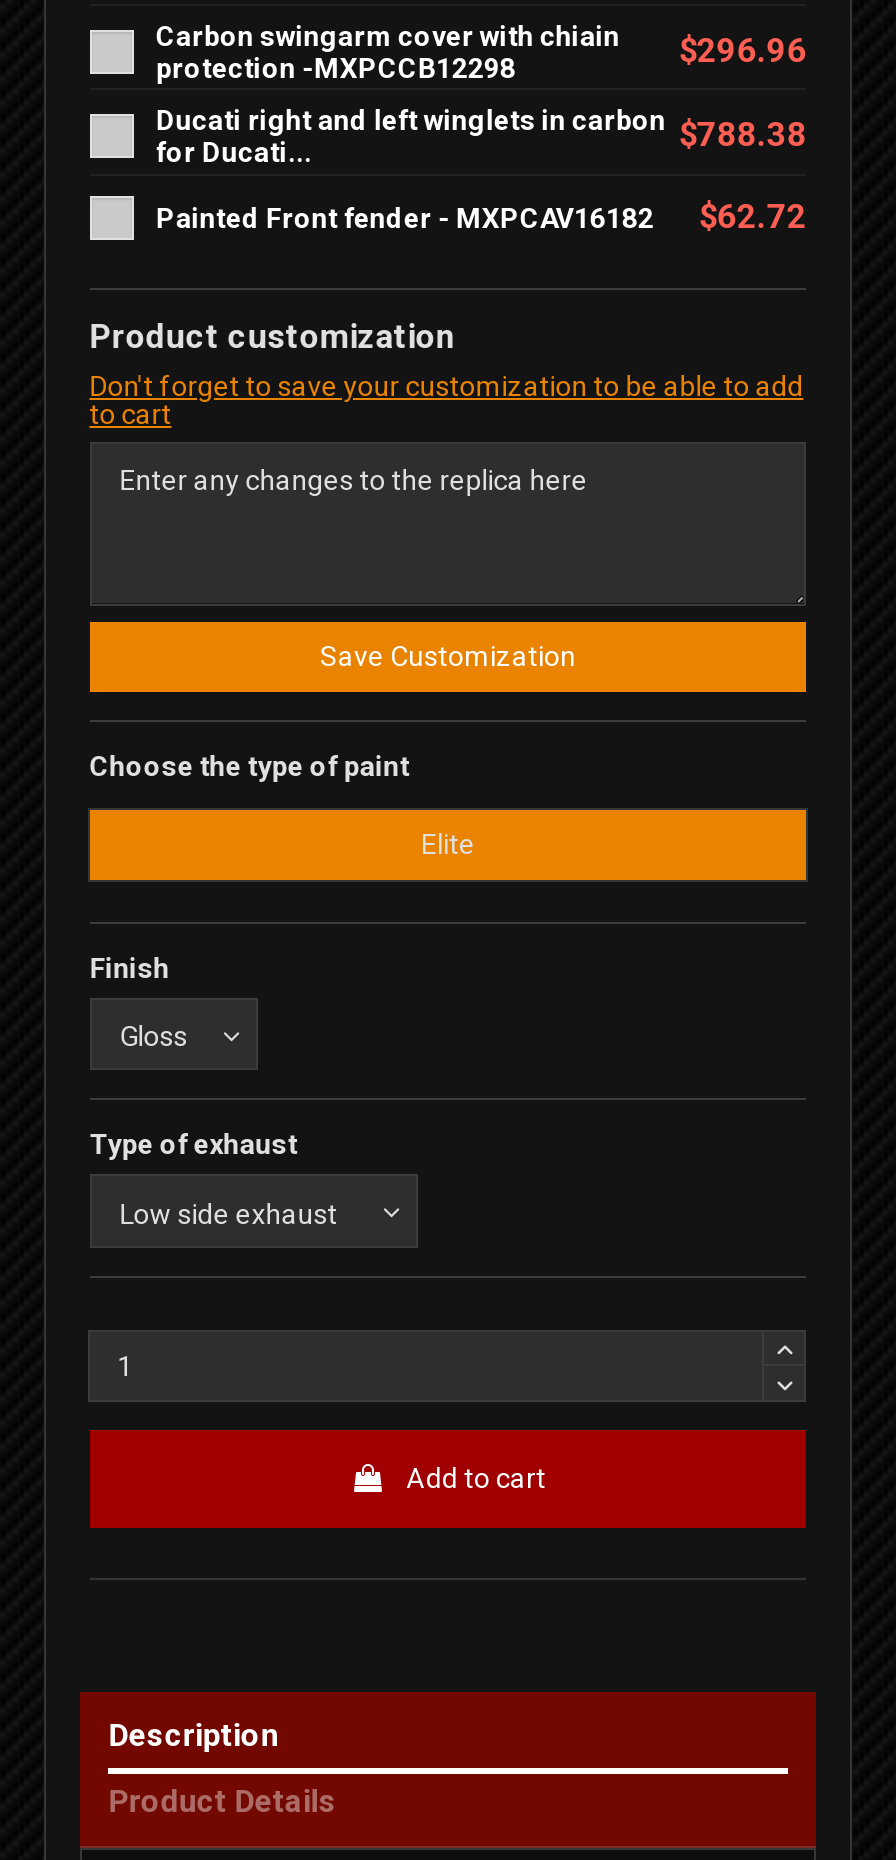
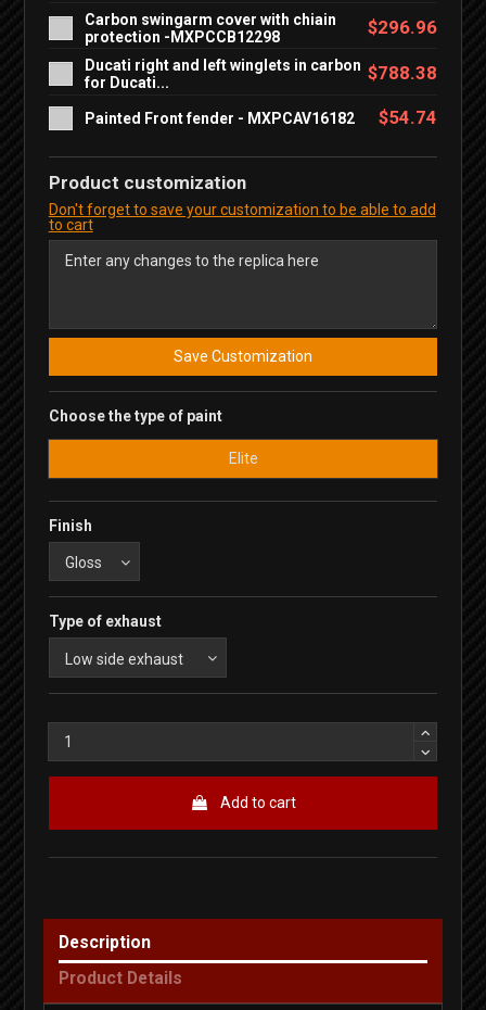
[156,197,807,237] Painted Front fender - MXPCAV16182 $62.72 -> [85,107,438,128] Painted Front fender - MXPCAV16182 $54.74

